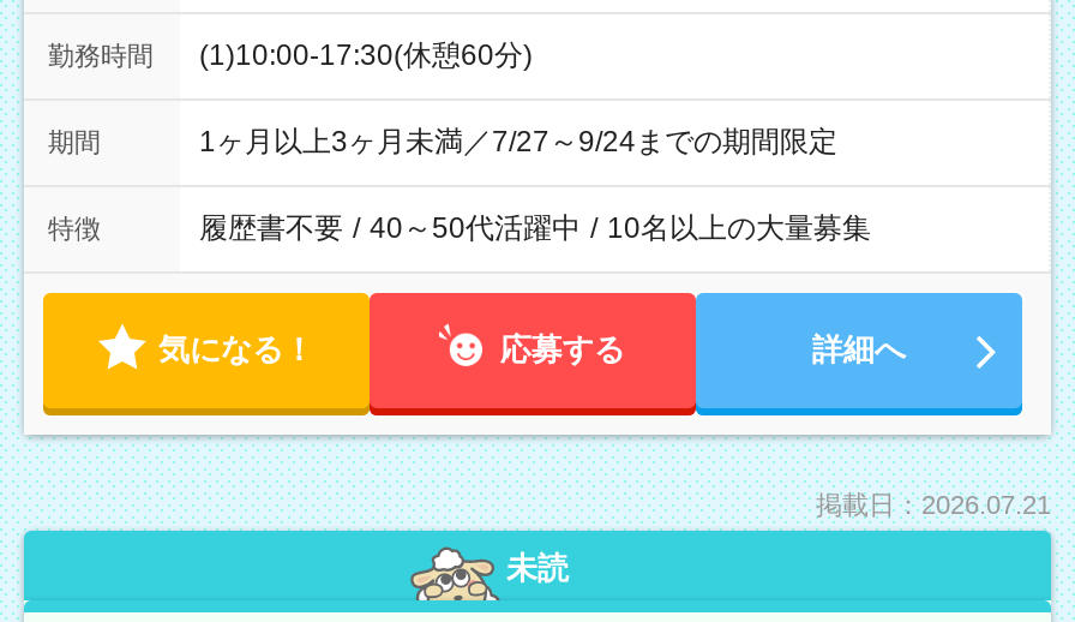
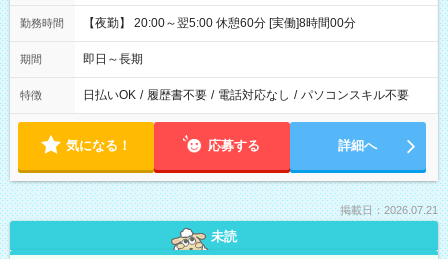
[199,38,533,72] (1)10:00-17:30(休憩60分) -> [83,16,356,30] 【夜勤】 20:00～翌5:00 休憩60分 [実働]8時間00分
[199,125,837,159] 1ヶ月以上3ヶ月未満／7/27～9/24までの期間限定 -> [83,52,143,66] 即日～長期
[199,211,871,245] 履歴書不要 / 40～50代活躍中 / 10名以上の大量募集 -> [83,88,409,102] 日払いOK / 履歴書不要 / 電話対応なし / パソコンスキル不要

